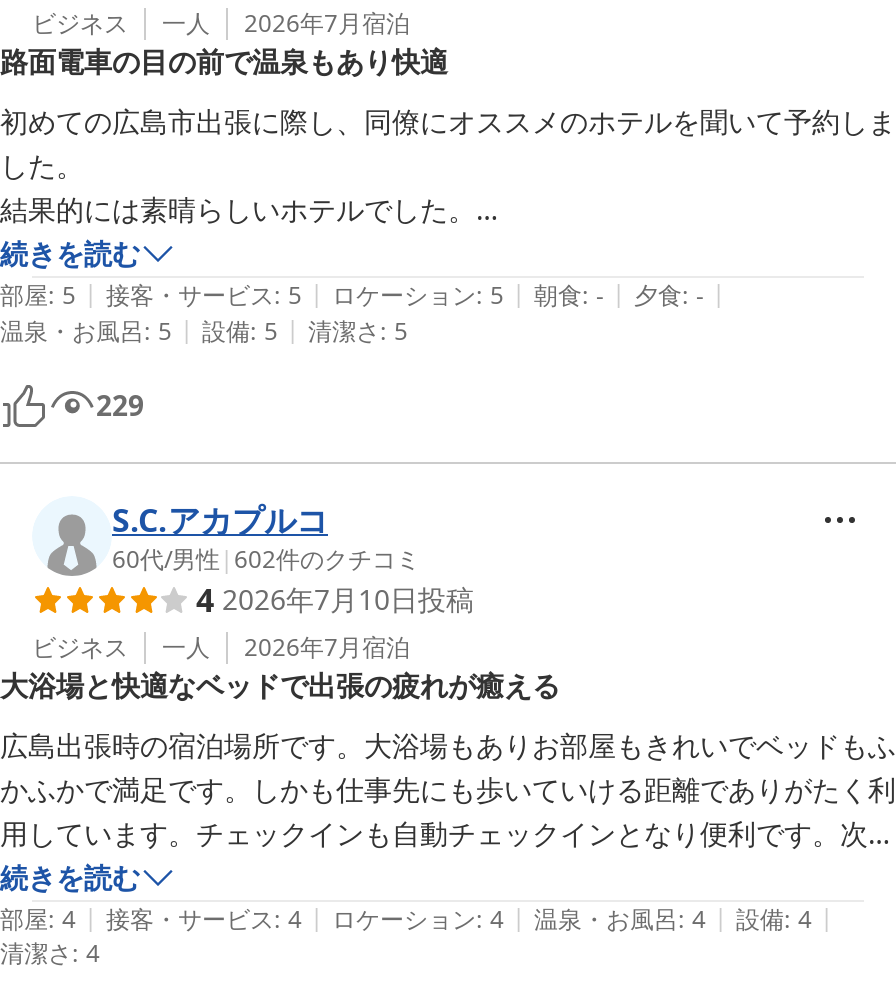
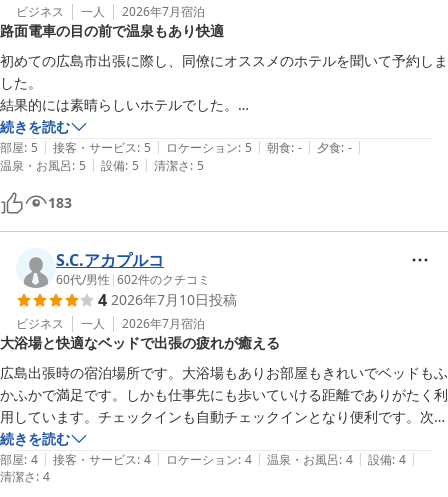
[96,386,144,424] 229 -> [48,193,72,212] 183

